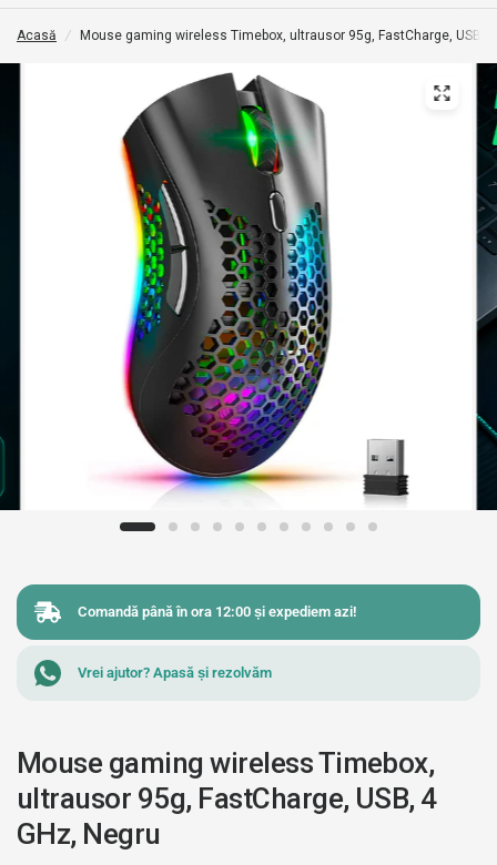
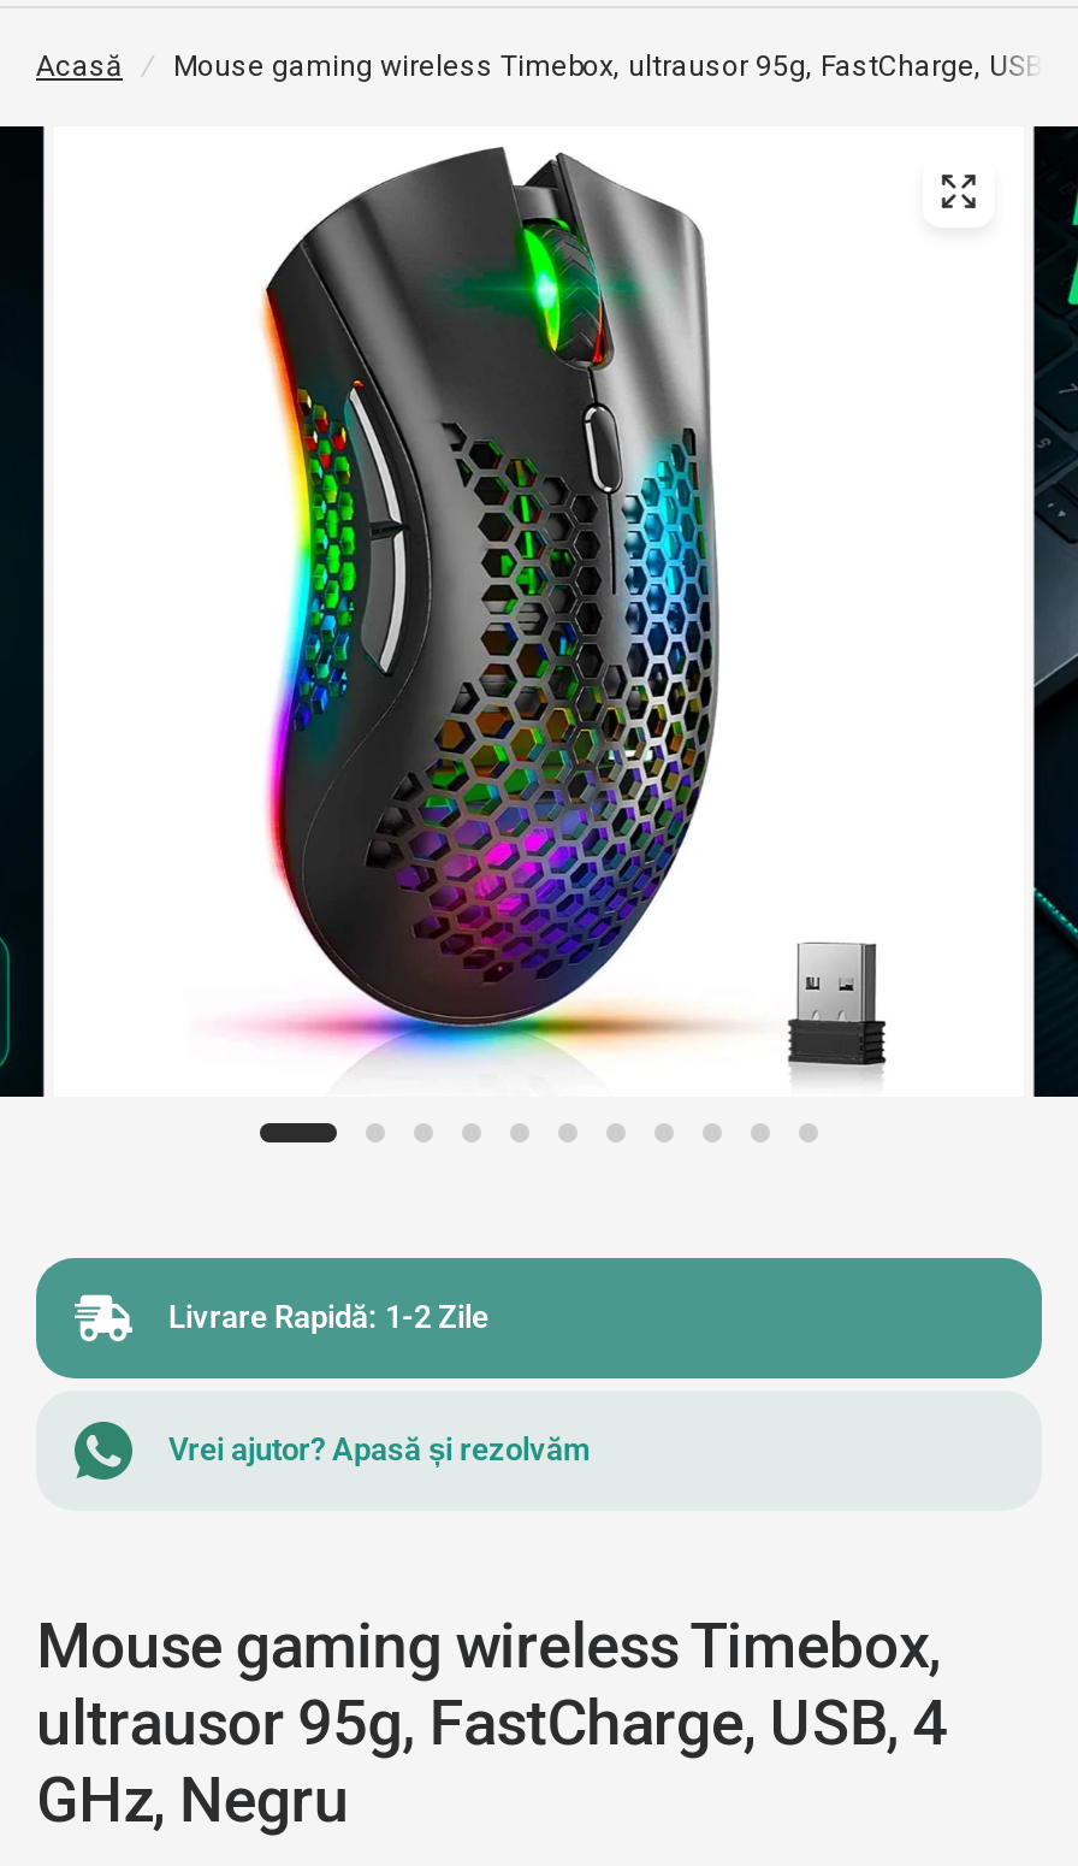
[78,604,356,620] Comandă până în ora 12:00 și expediem azi! -> [168,1299,488,1336] Livrare Rapidă: 1-2 Zile

